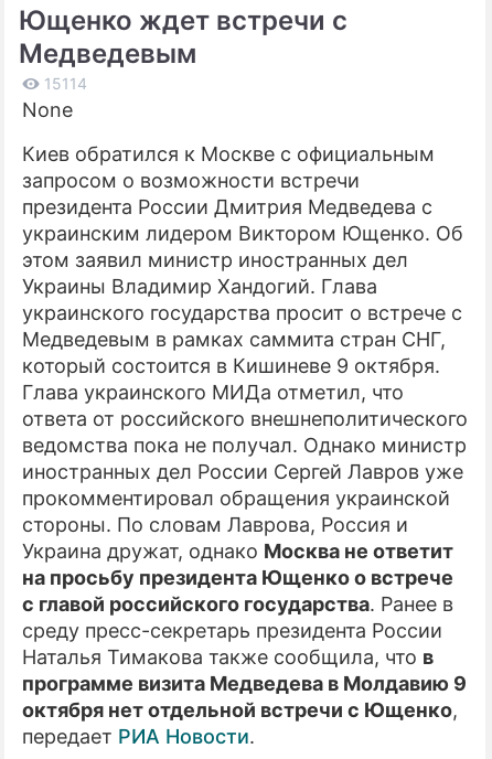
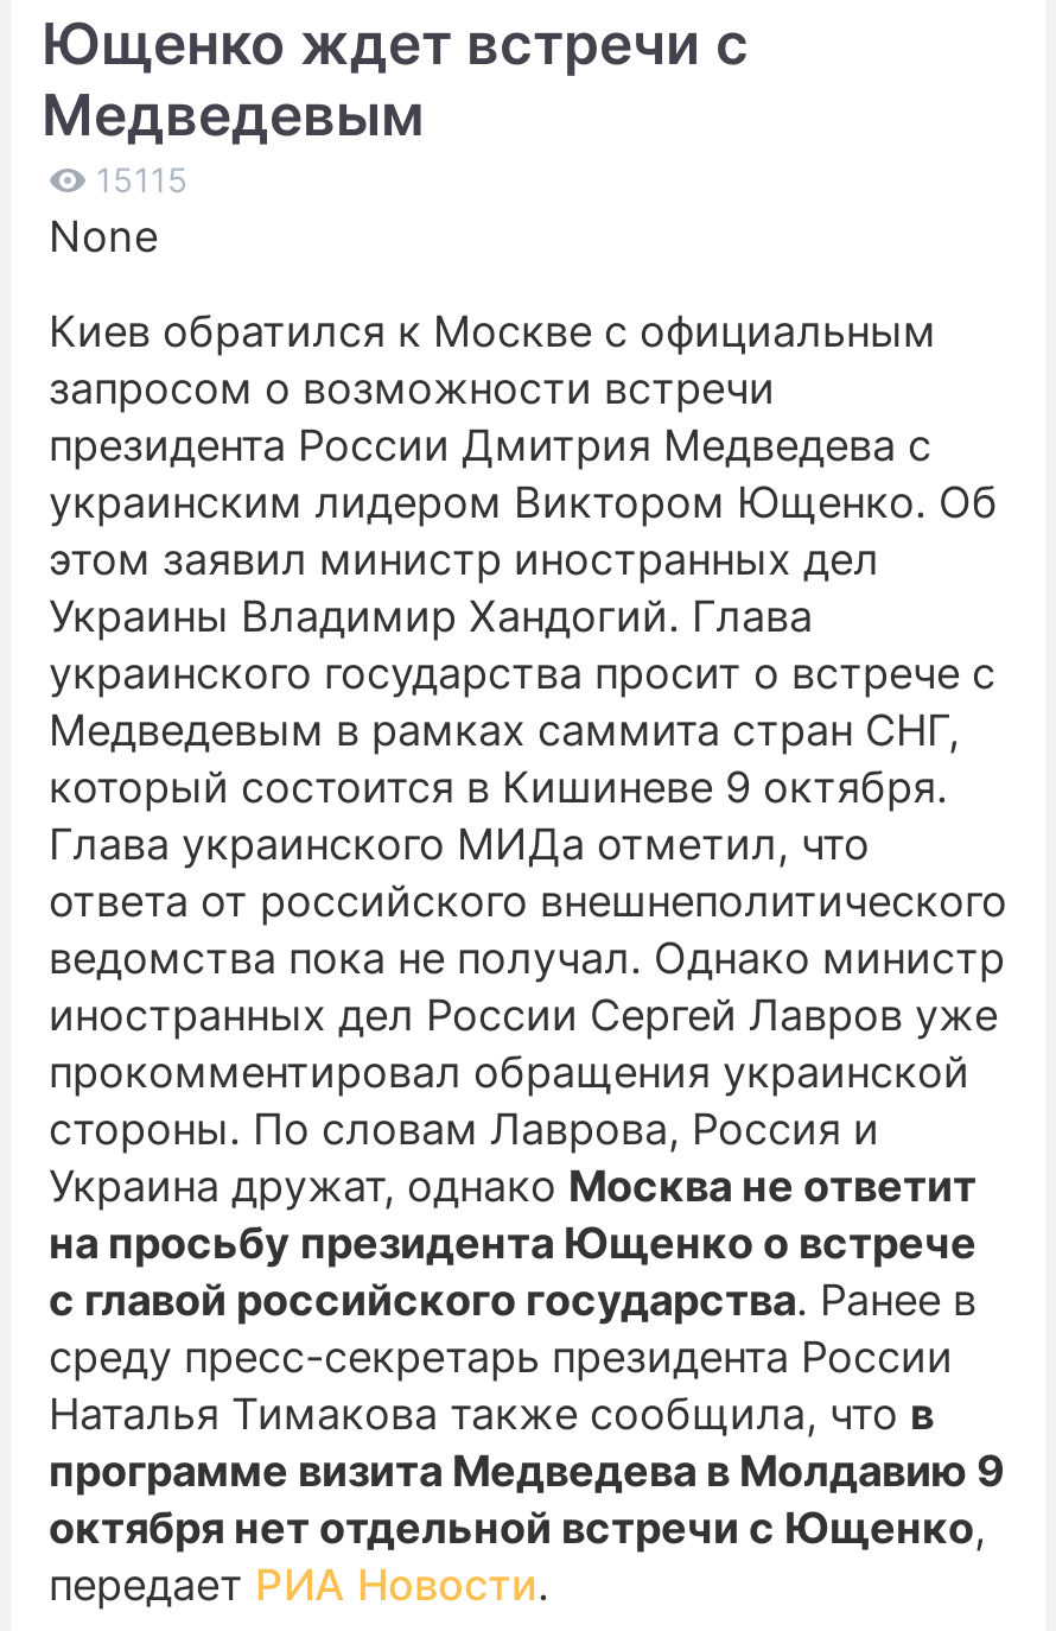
[44,74,87,93] 15114 -> [96,159,189,199] 15115

